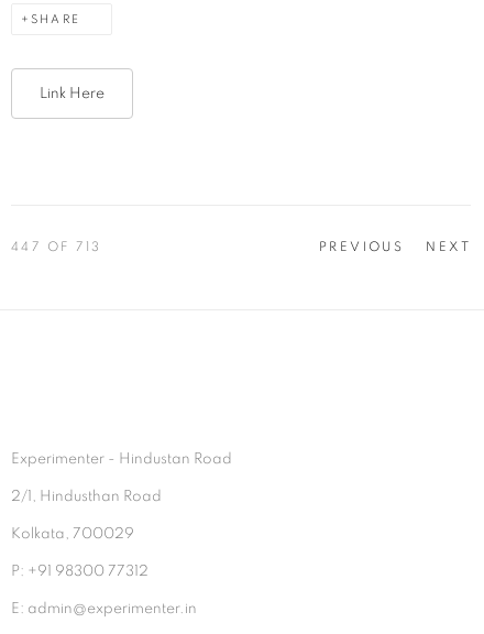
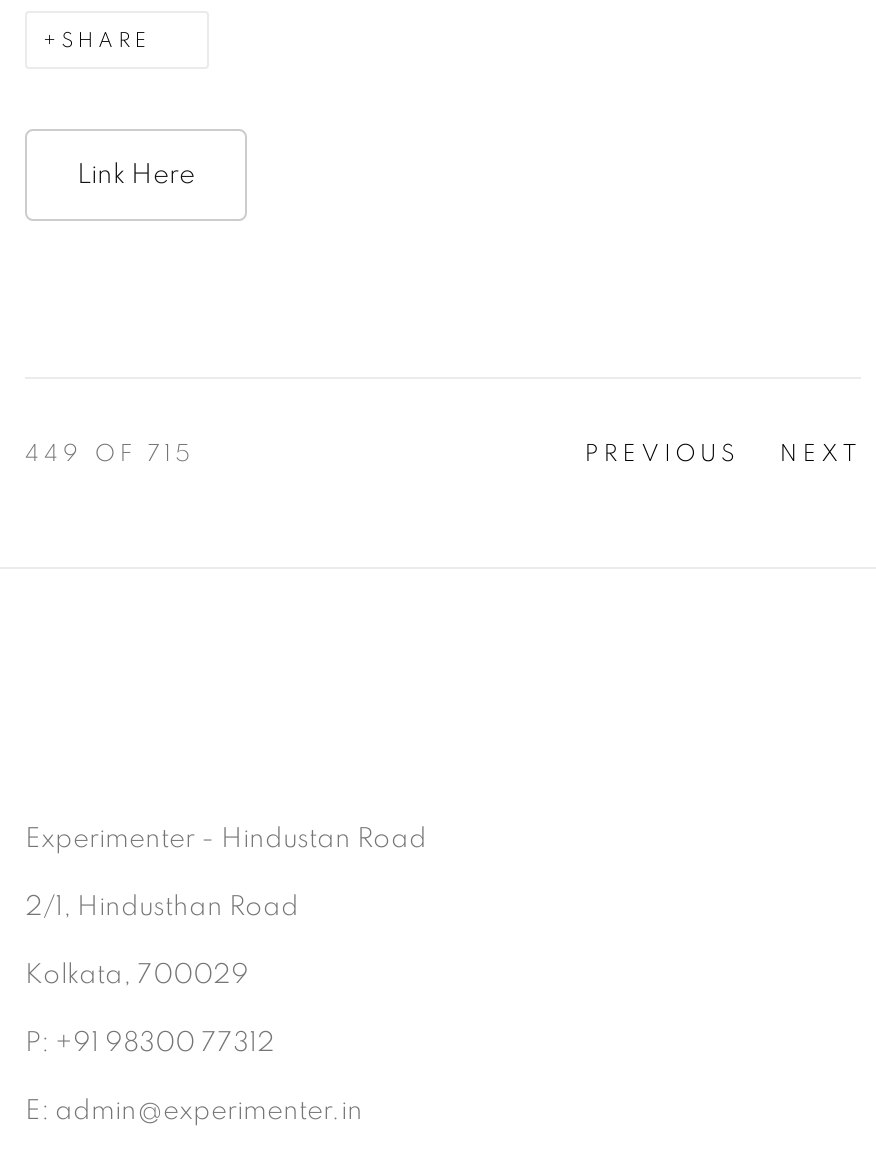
[11,240,102,253] 447 OF 713 -> [25,441,196,465] 449 OF 715

